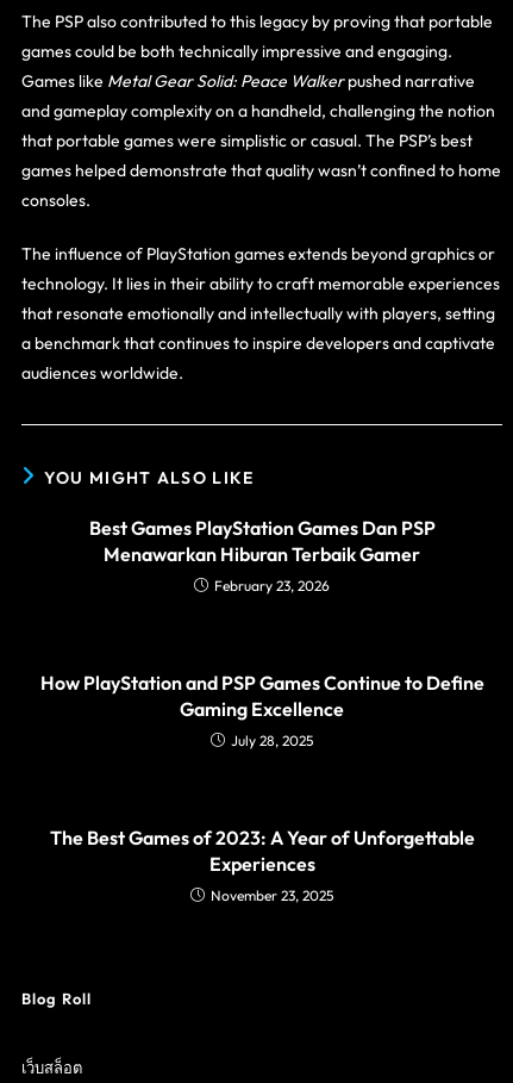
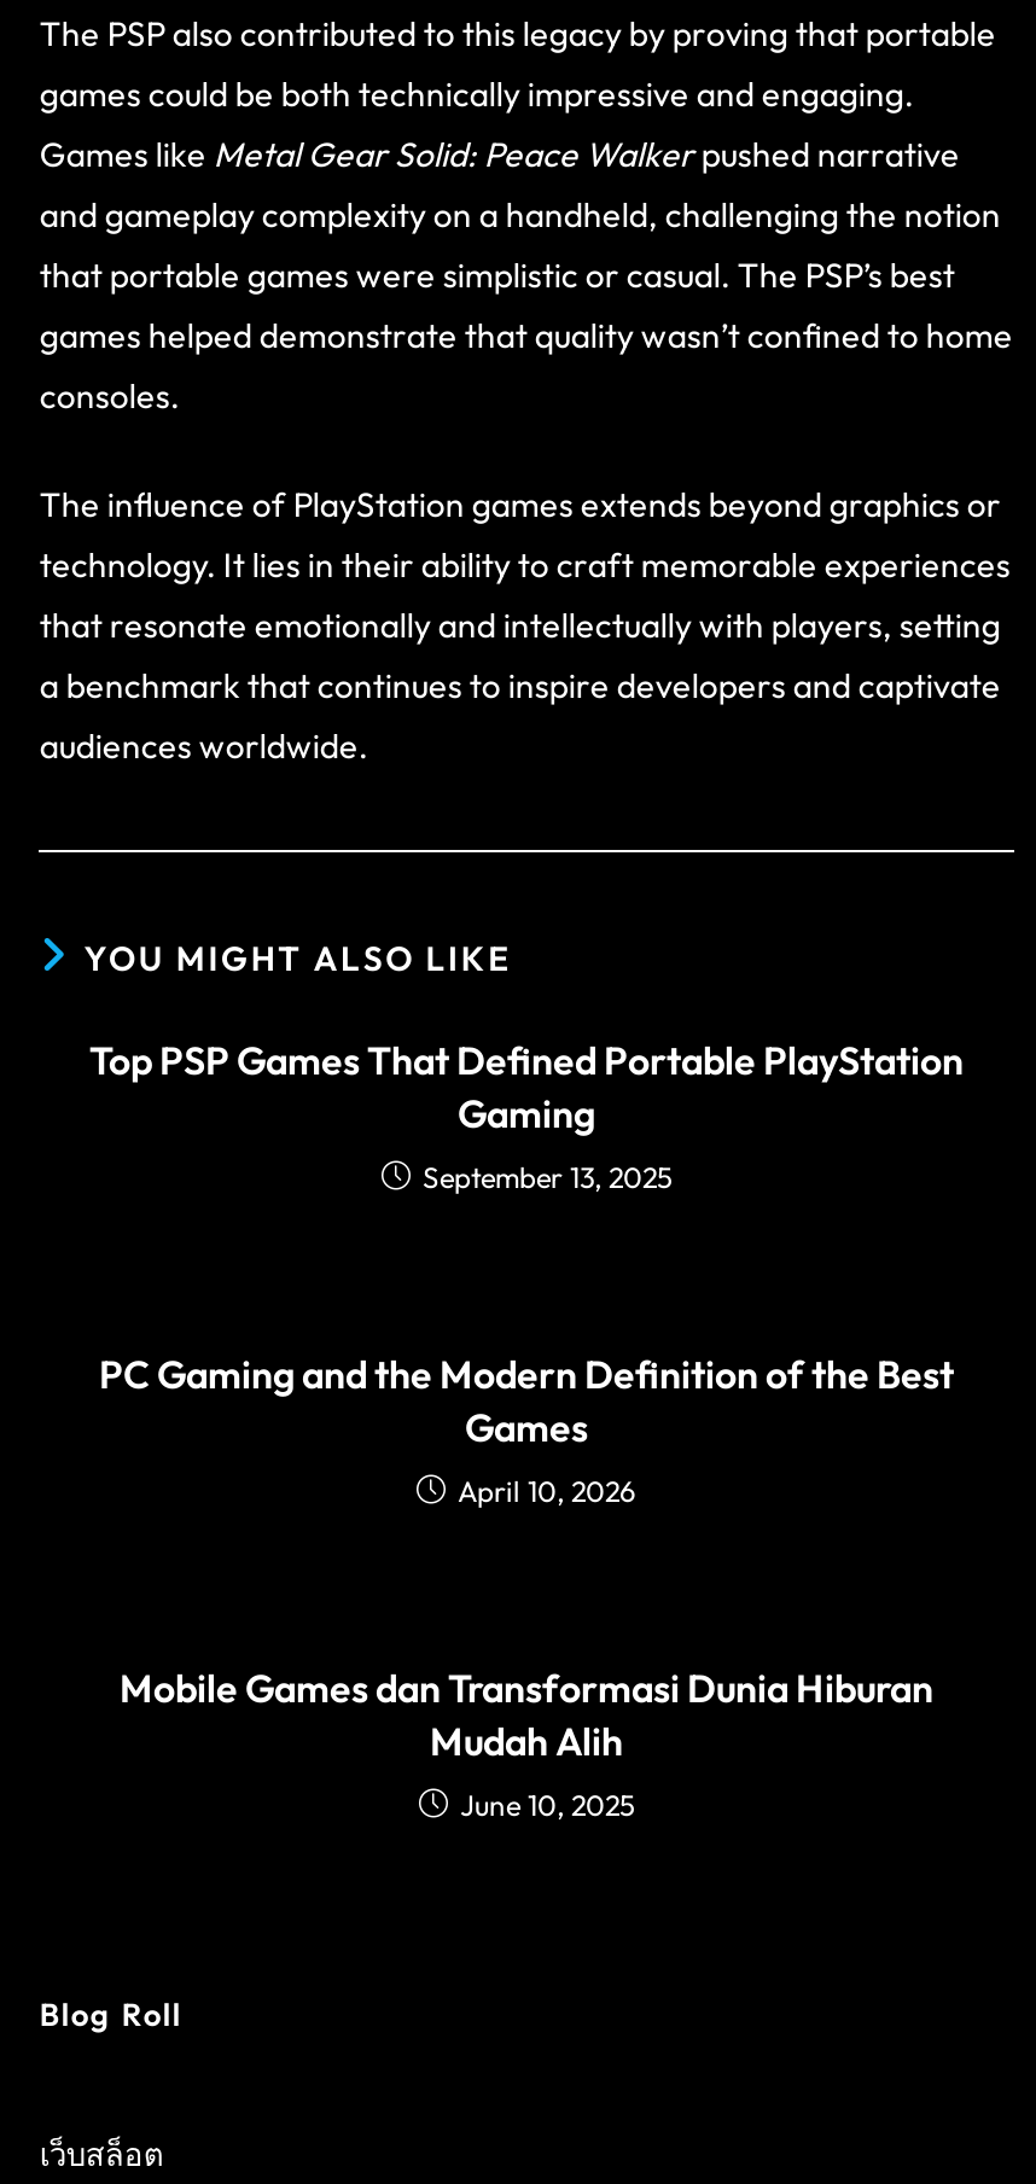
[89,516,435,595] Best Games PlayStation Games Dan PSP | Menawarkan Hiburan Terbaik Gamer | February 23, 2026 -> [89,1037,964,1196] Top PSP Games That Defined Portable PlayStation | Gaming | September 13, 2025
[40,671,484,750] How PlayStation and PSP Games Continue to Define | Gaming Excellence | July 28, 2025 -> [99,1351,954,1510] PC Gaming and the Modern Definition of the Best | Games | April 10, 2026
[49,826,474,905] The Best Games of 2023: A Year of Unforgettable | Experiences | November 23, 2025 -> [120,1665,933,1824] Mobile Games dan Transformasi Dunia Hiburan | Mudah Alih | June 10, 2025

